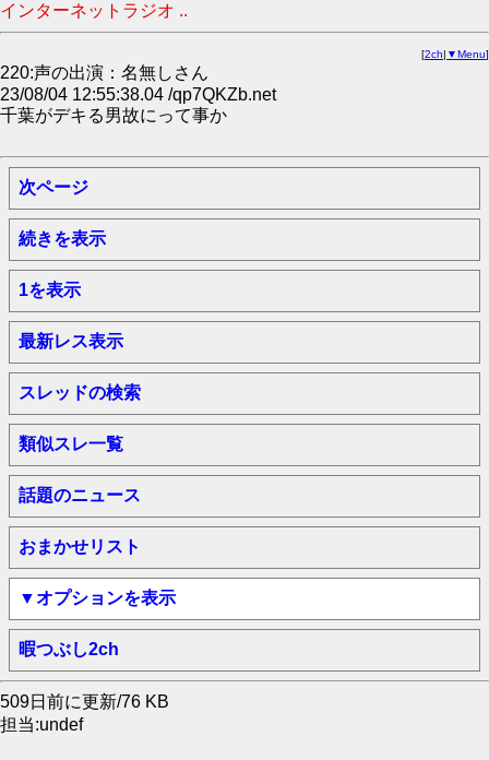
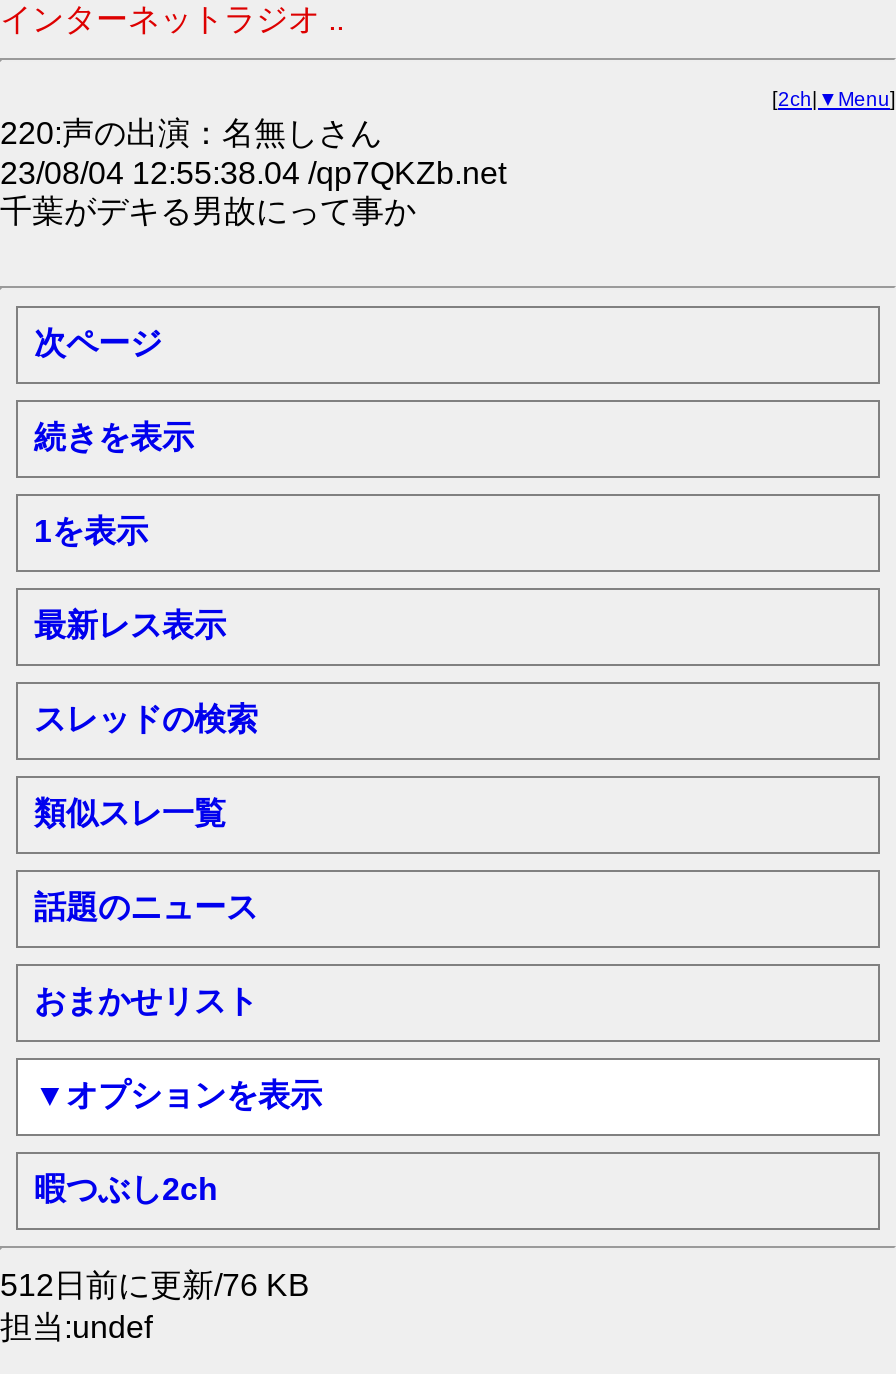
[0,692,169,711] 509日前に更新/76 KB -> [0,1268,310,1302] 512日前に更新/76 KB

